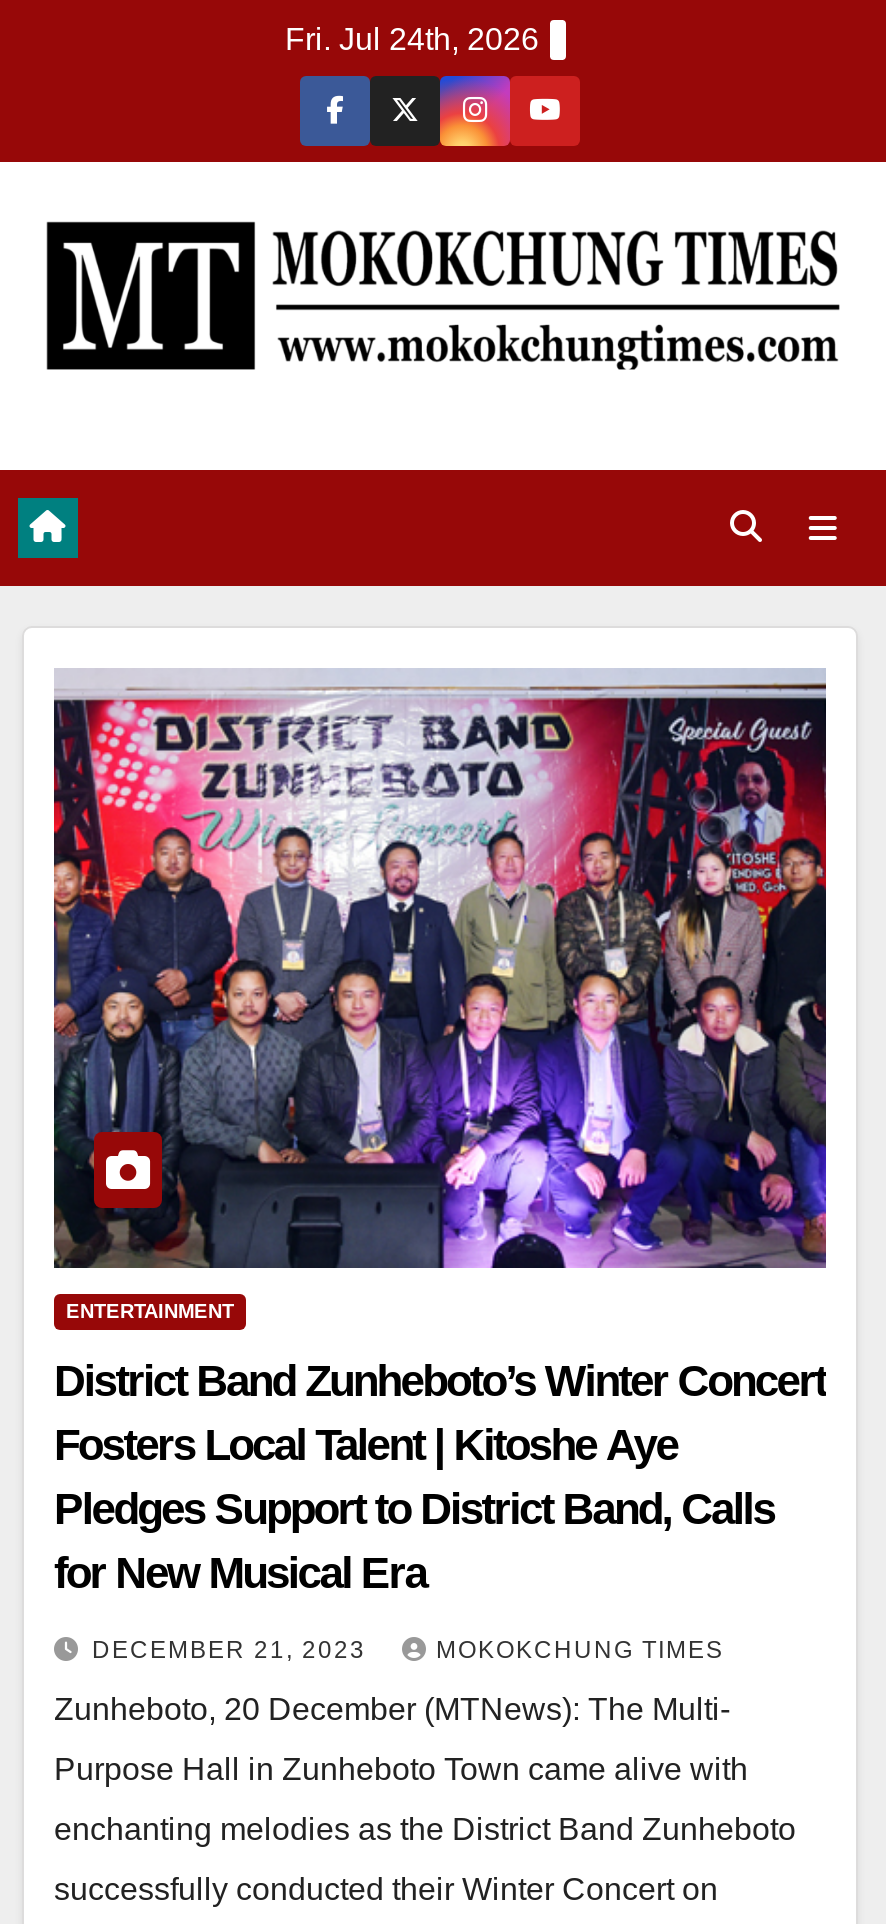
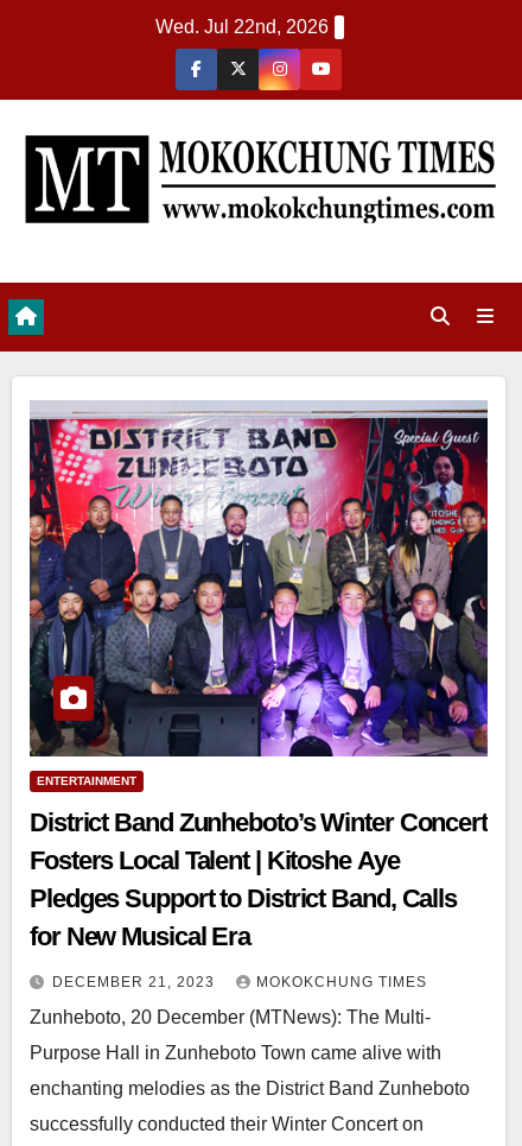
[285,22,539,56] Fri. Jul 24th, 2026 -> [155,17,329,37] Wed. Jul 22nd, 2026

